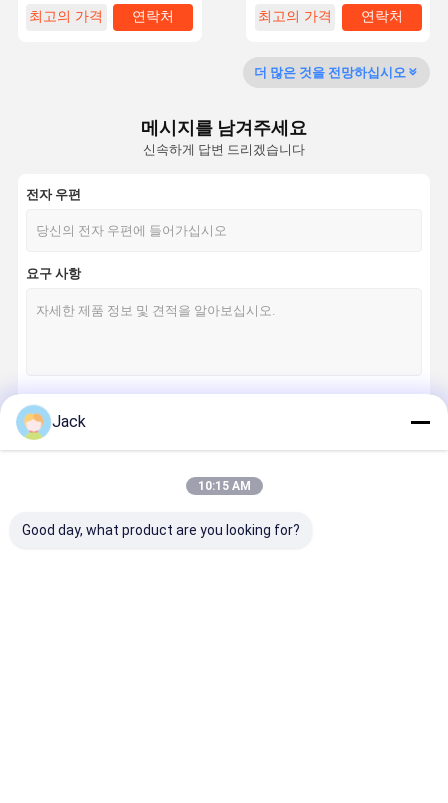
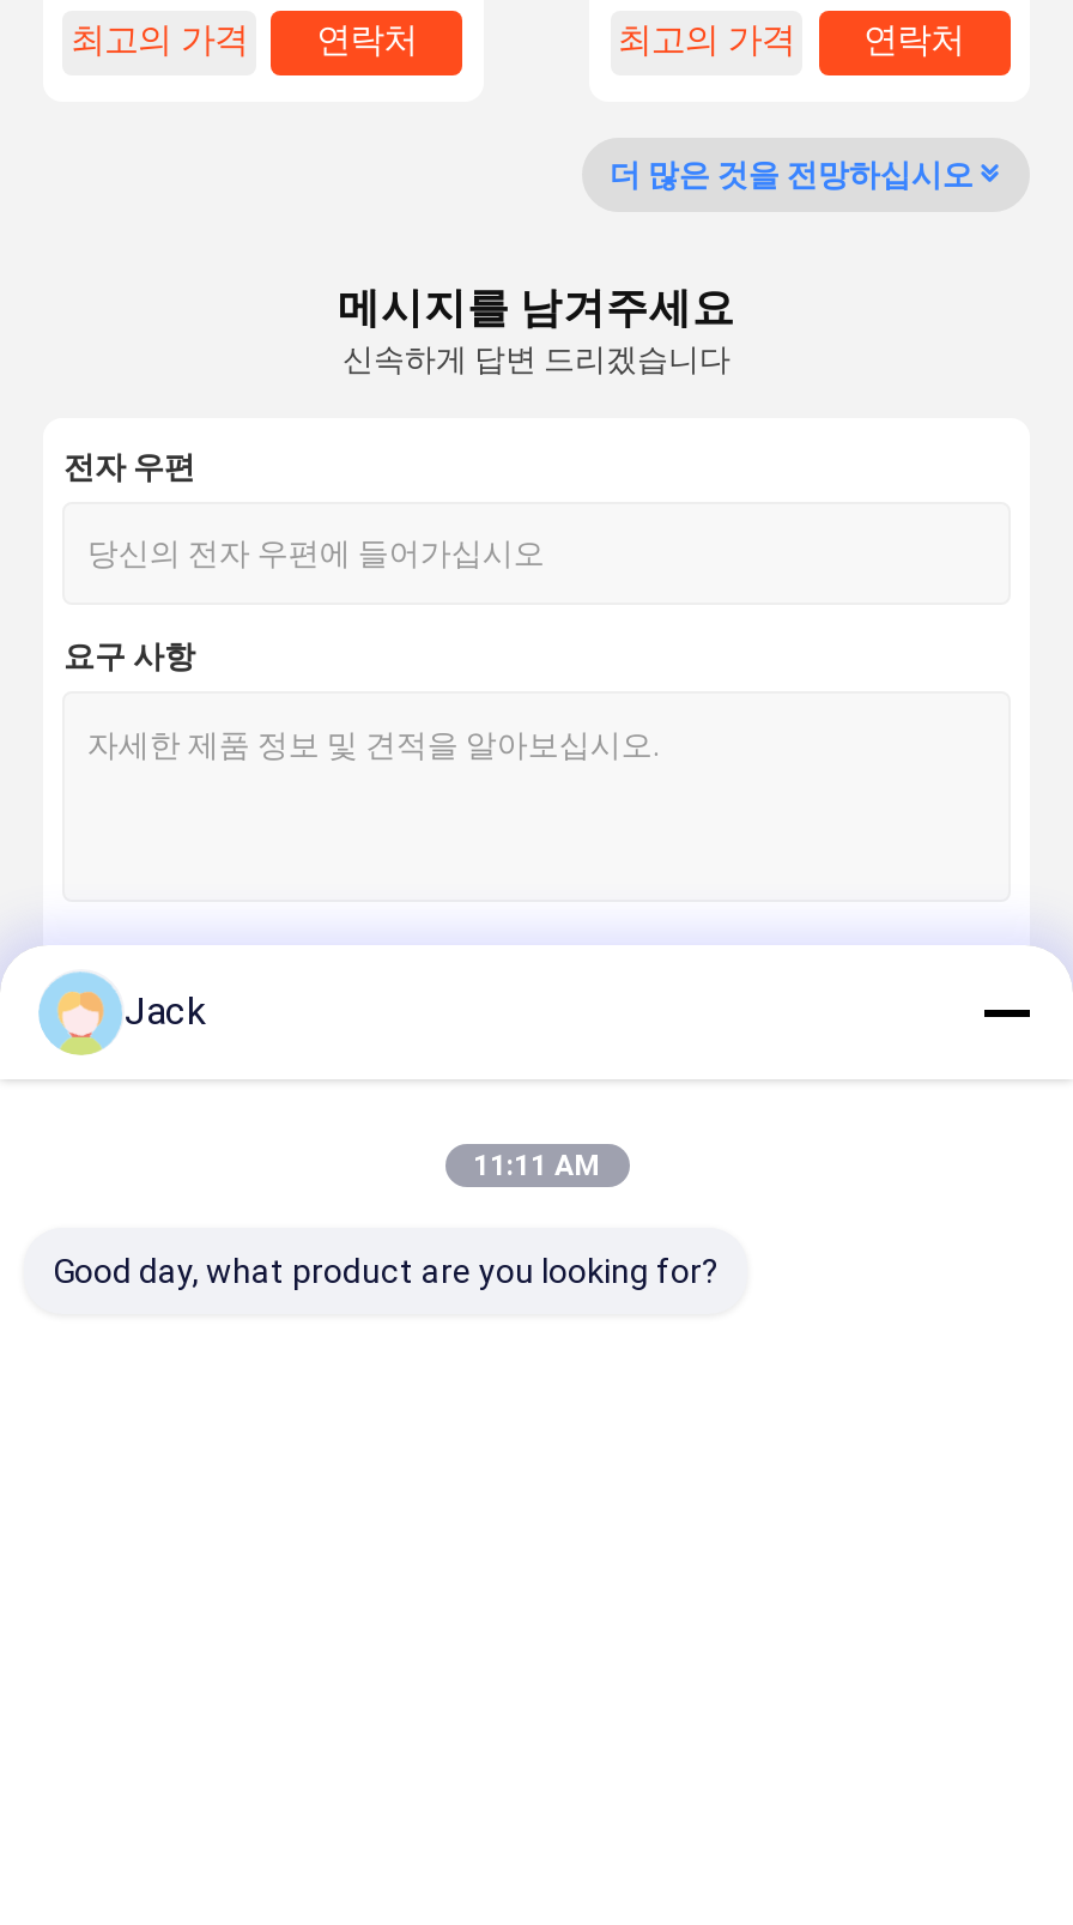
[197,479,250,493] 10:15 AM -> [473,1149,600,1182] 11:11 AM

